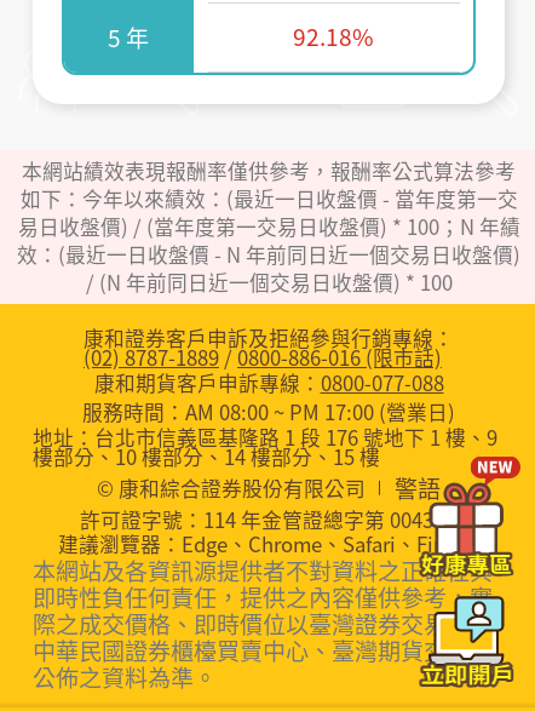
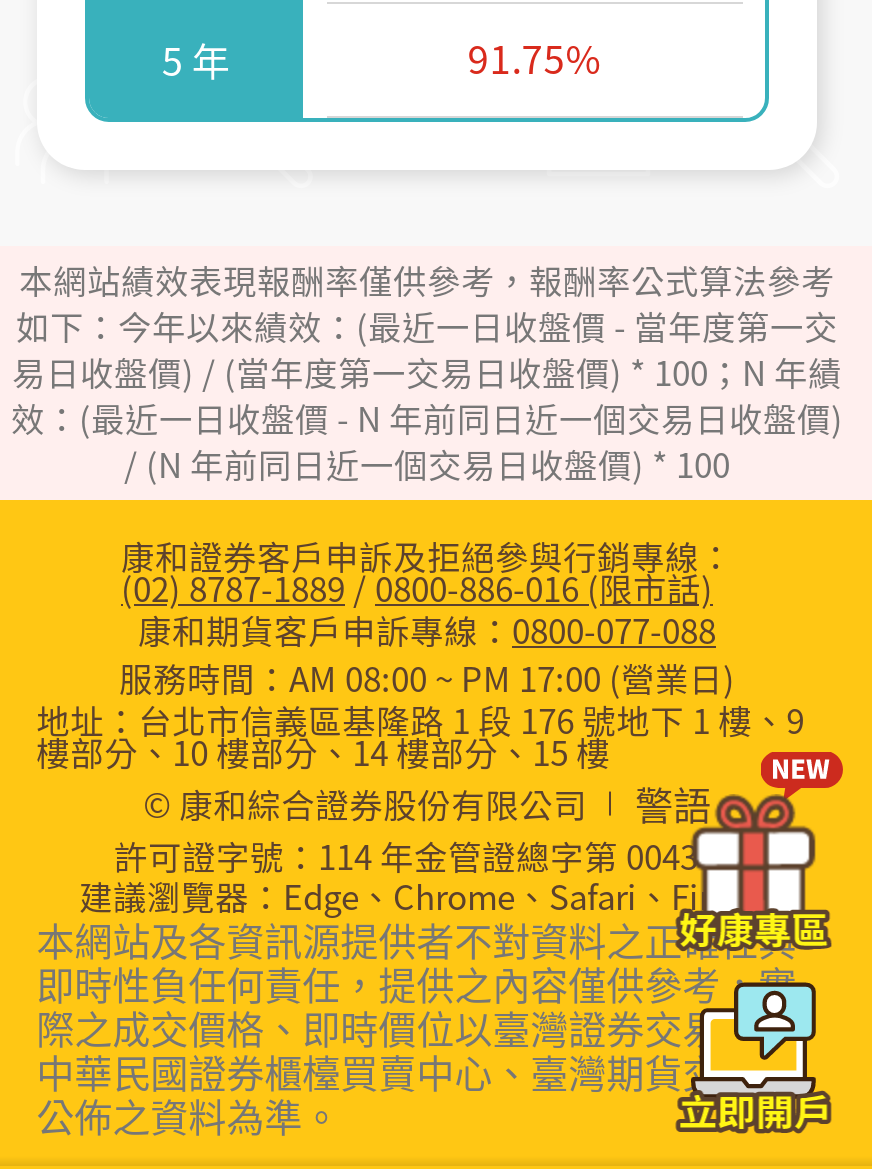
[293,20,374,54] 92.18% -> [467,31,601,87] 91.75%

